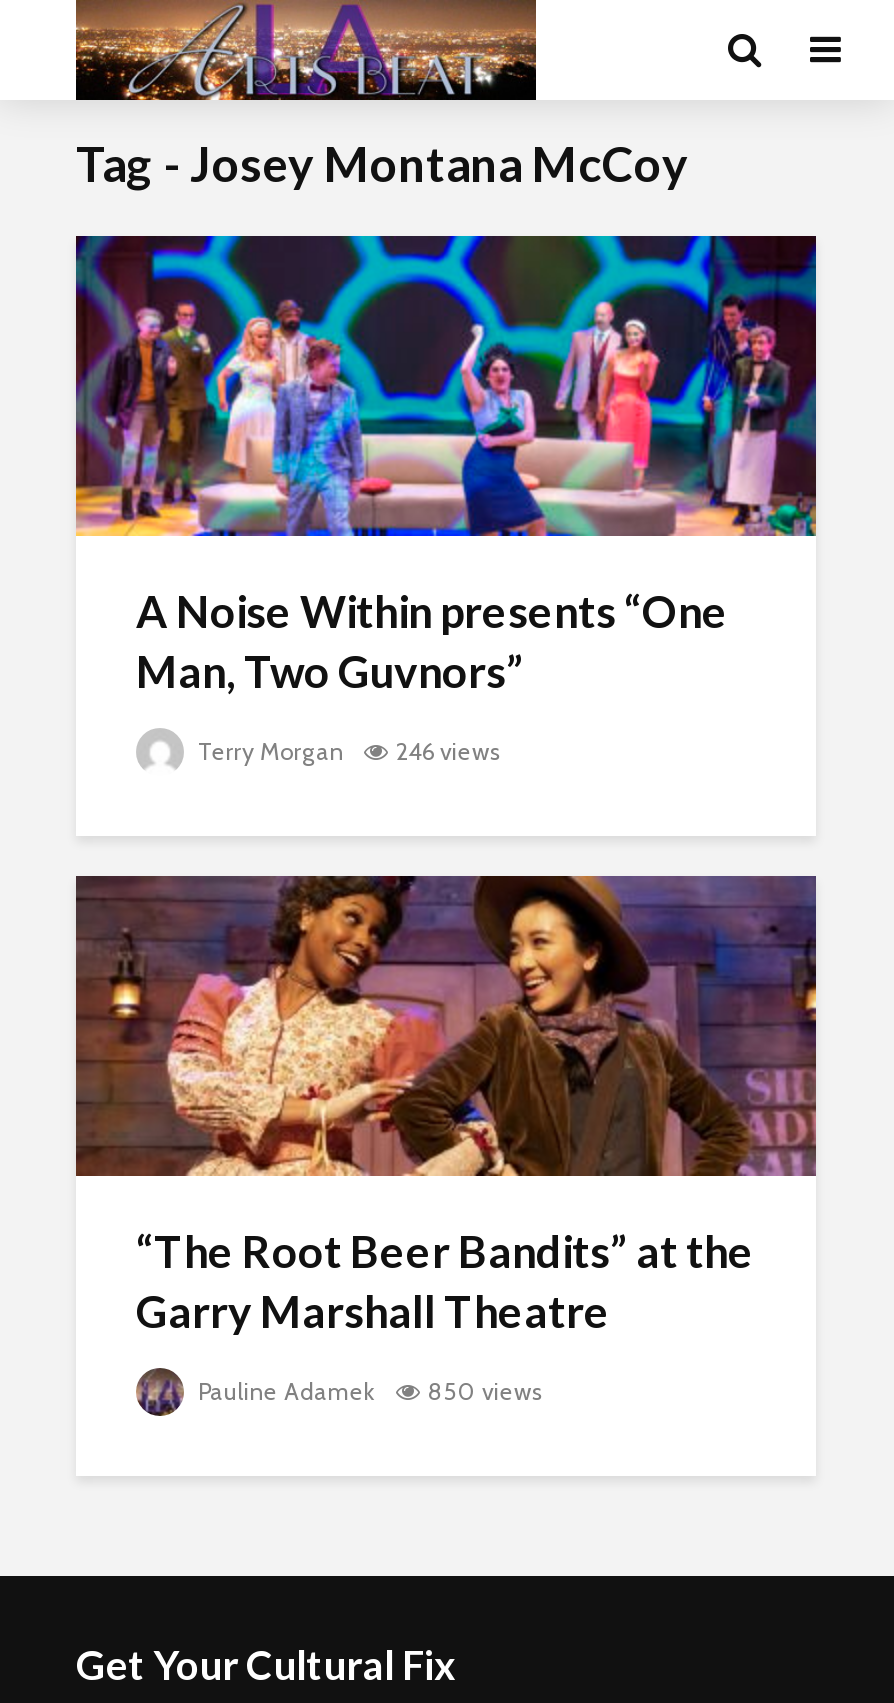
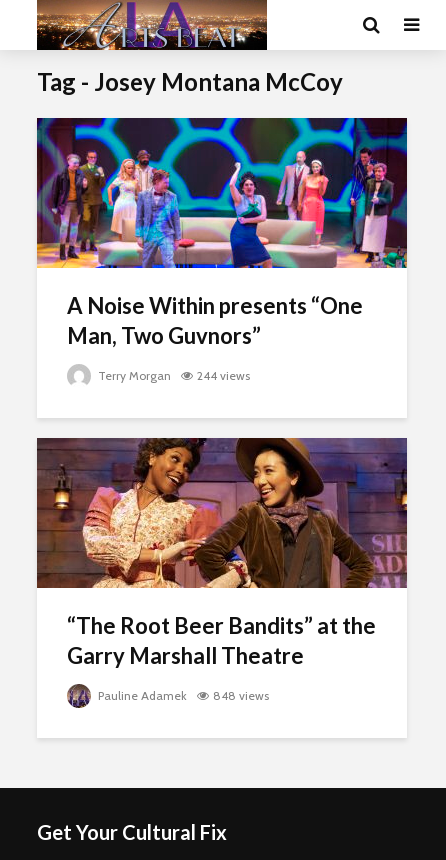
[192,736,500,766] Terry Morgan 246 views -> [95,368,250,383] Terry Morgan 244 views
[192,1376,542,1406] Pauline Adamek 850 views -> [95,688,269,703] Pauline Adamek 848 views

